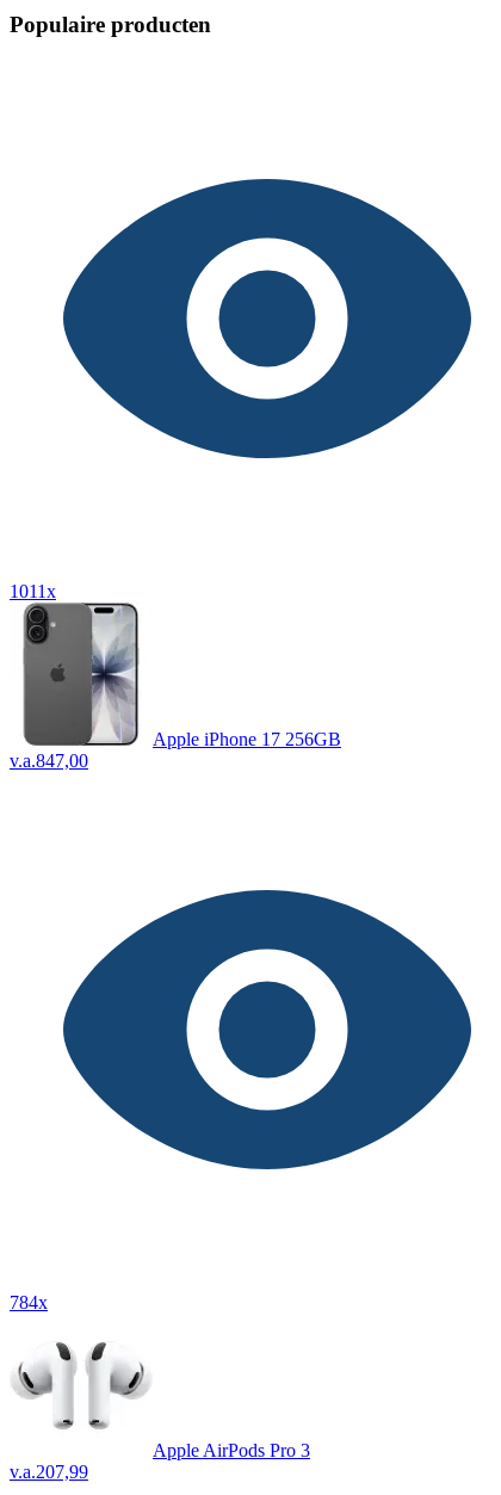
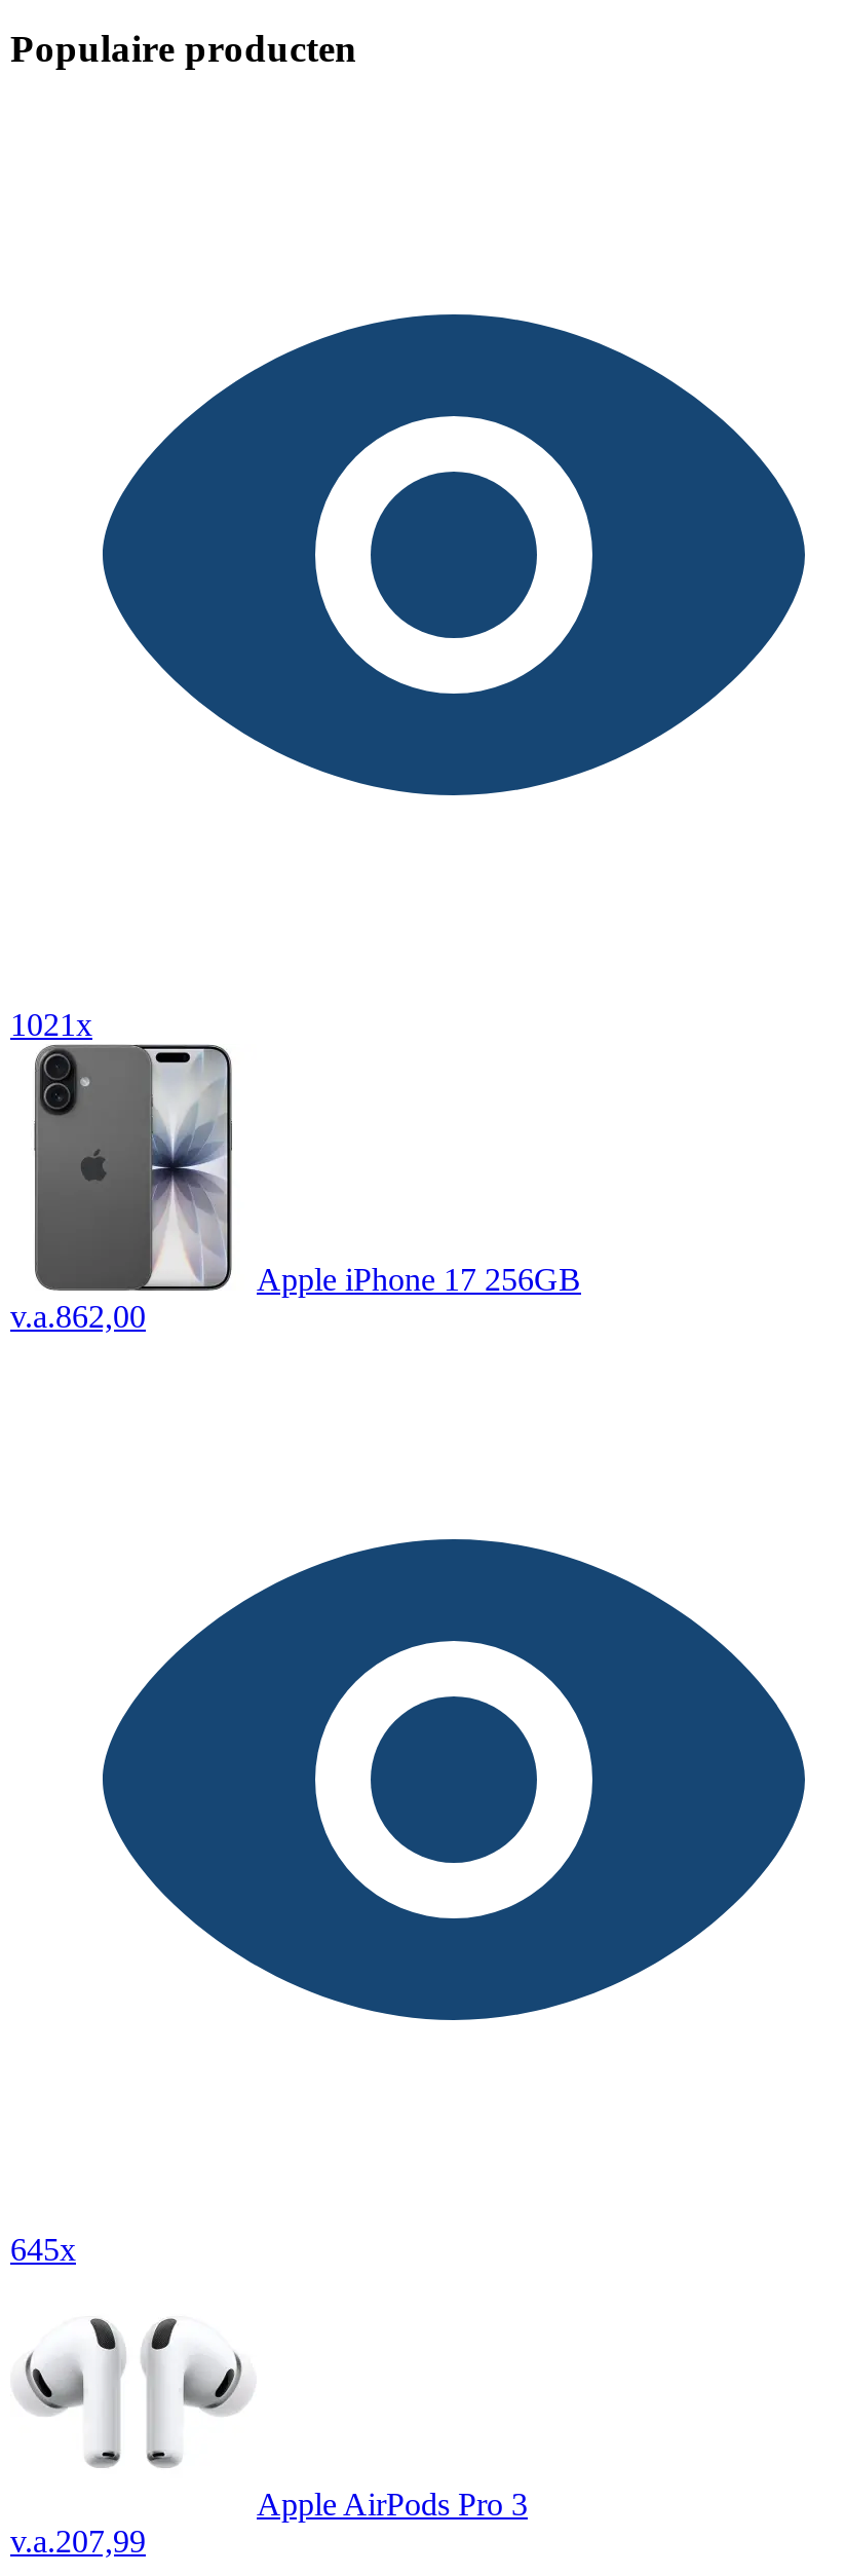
[10,581,56,601] 1011x -> [10,1006,92,1041] 1021x
[10,750,88,770] v.a.847,00 -> [10,1298,146,1333] v.a.862,00
[10,1292,48,1312] 784x -> [10,2231,76,2266] 645x

